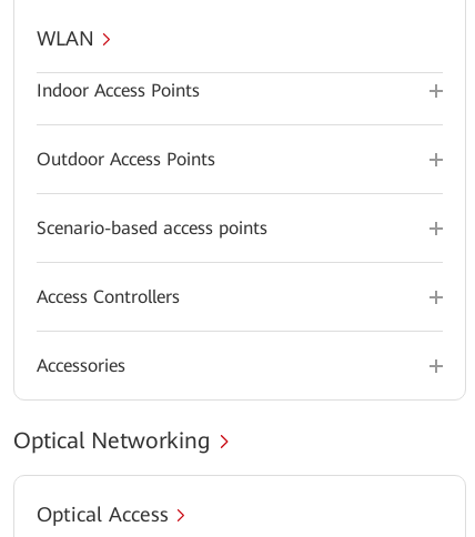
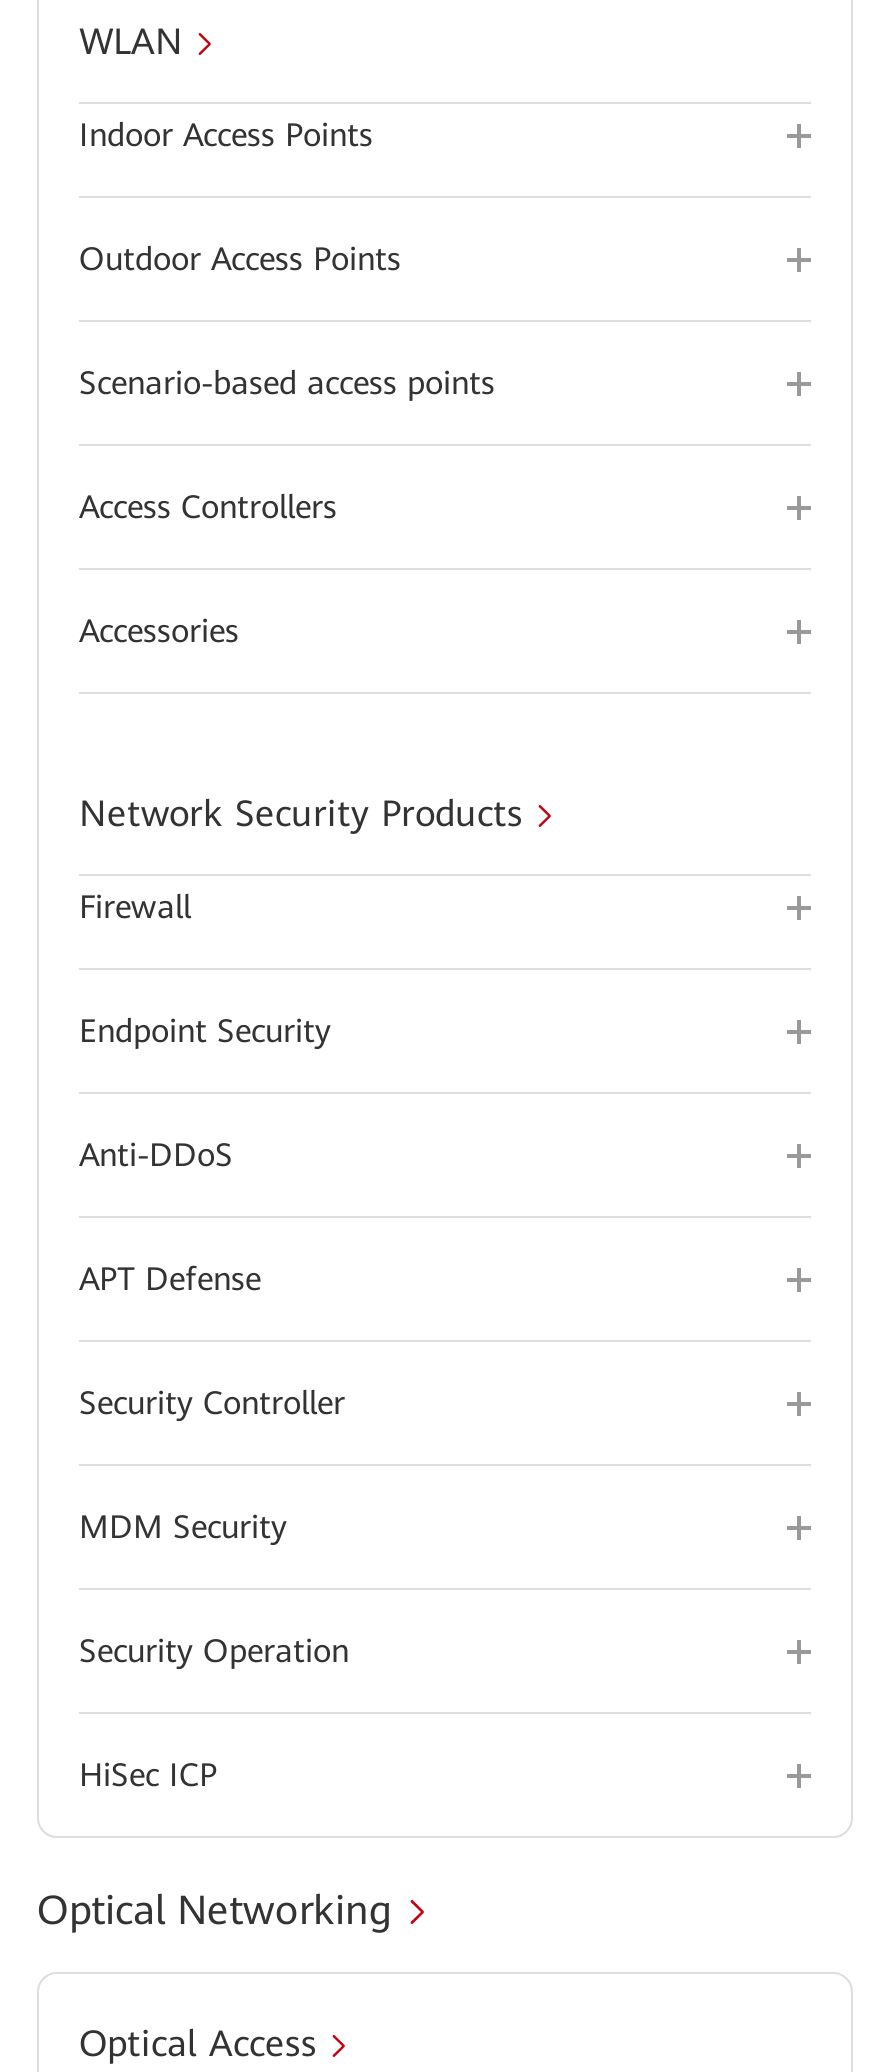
none -> [79,792,523,1794] Network Security Products | Firewall | Endpoint Security | Anti-DDoS | APT Defense | Security Controller | MDM Security | Security Operation | HiSec ICP

